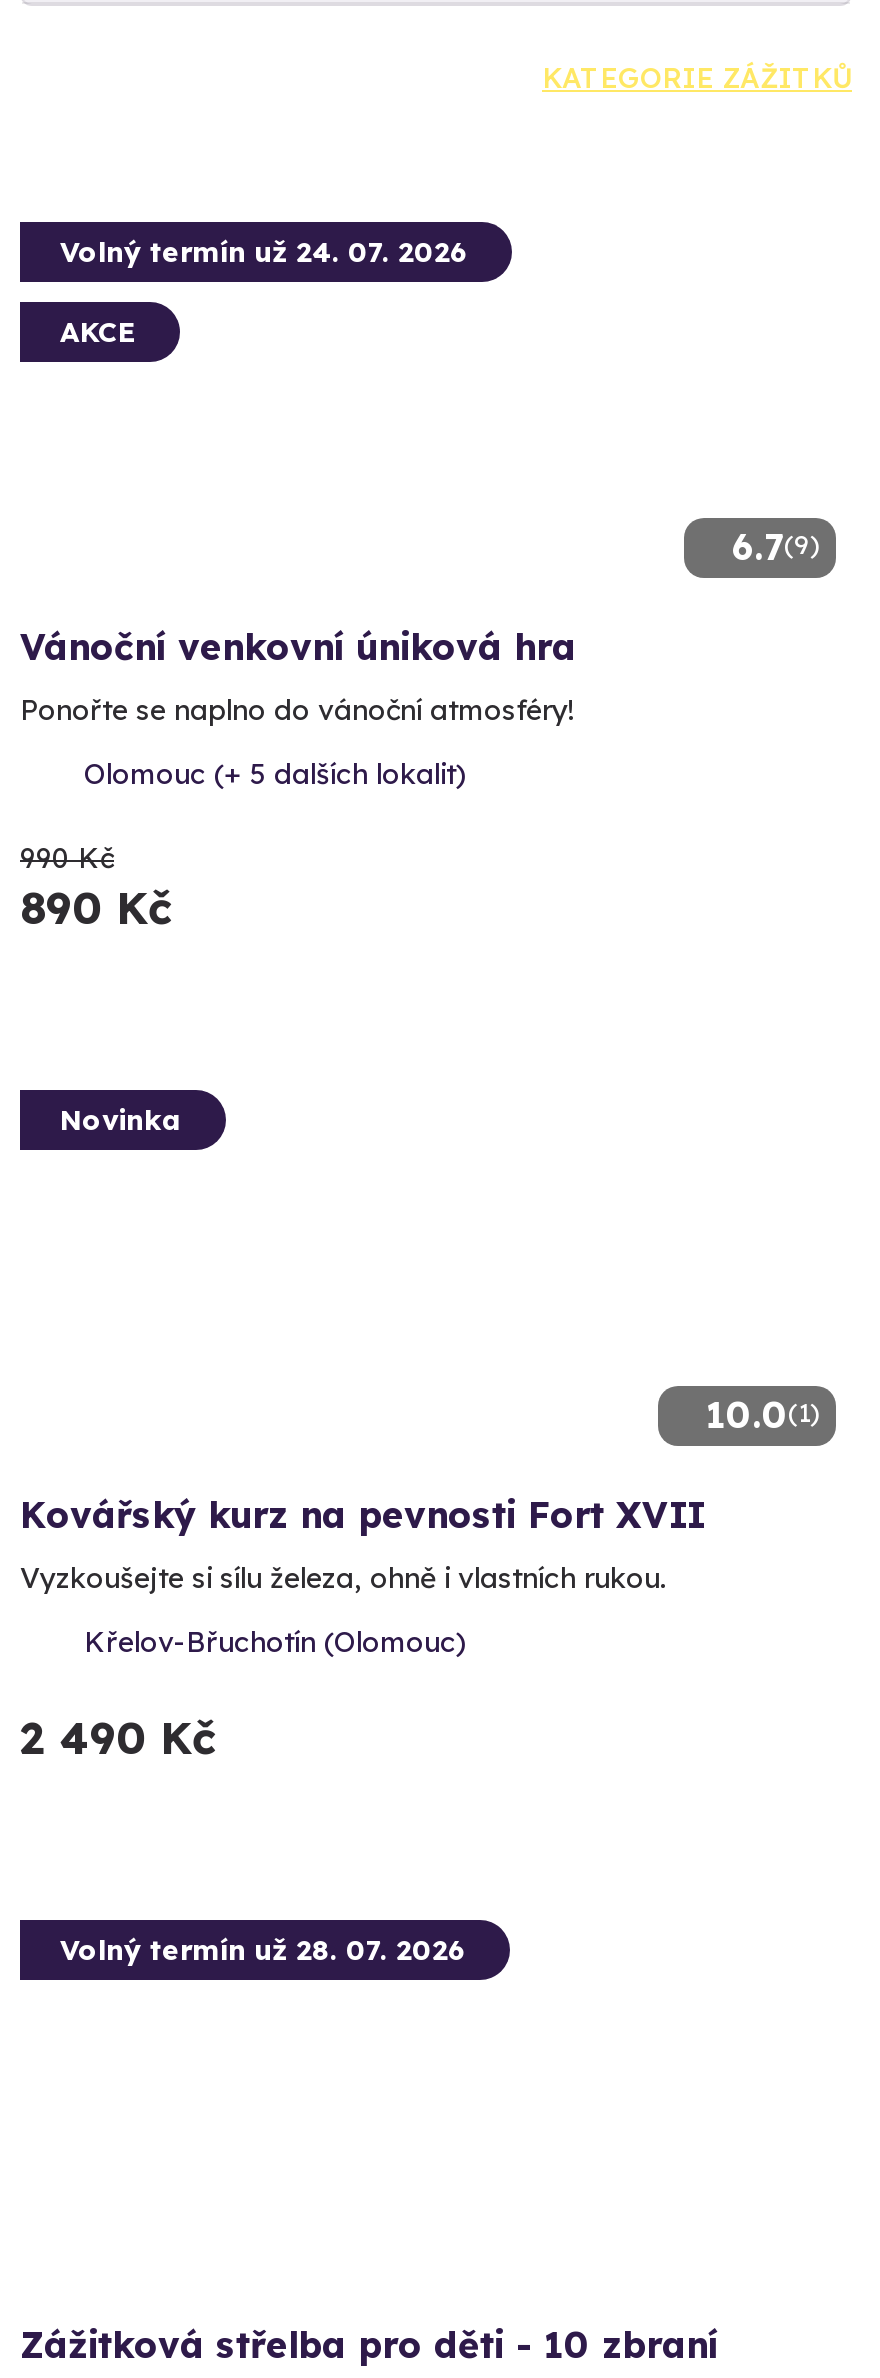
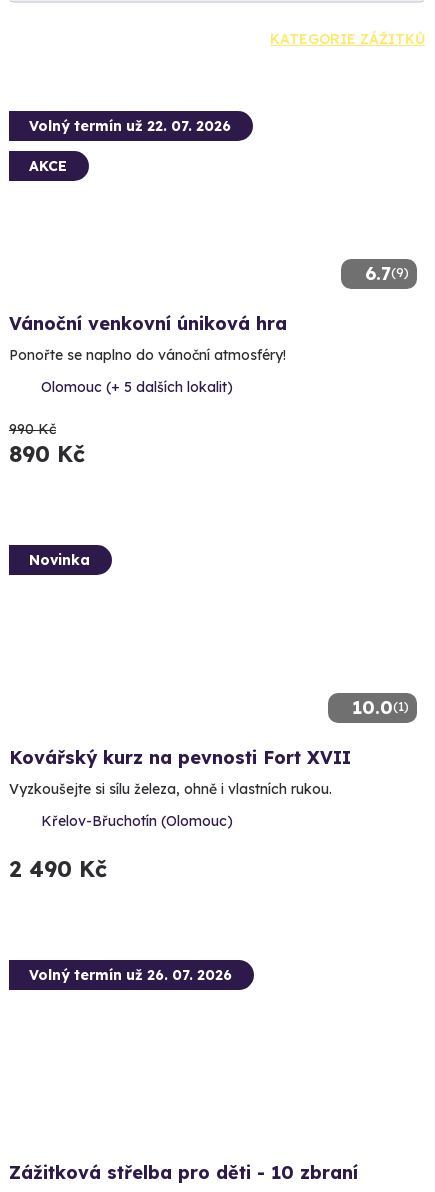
[60,234,468,270] Volný termín už 24. 07. 2026 -> [29,117,231,135] Volný termín už 22. 07. 2026
[60,1932,466,1968] Volný termín už 28. 07. 2026 -> [29,966,232,984] Volný termín už 26. 07. 2026

